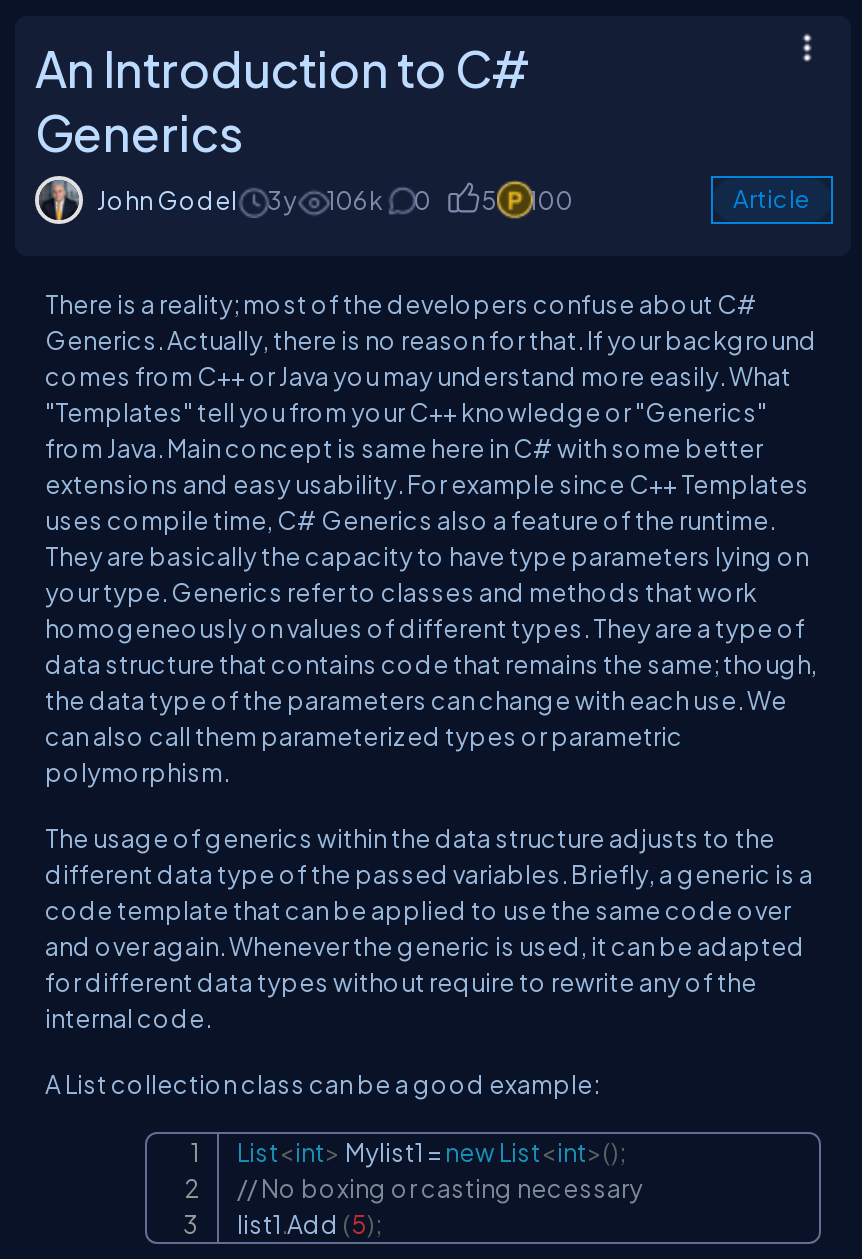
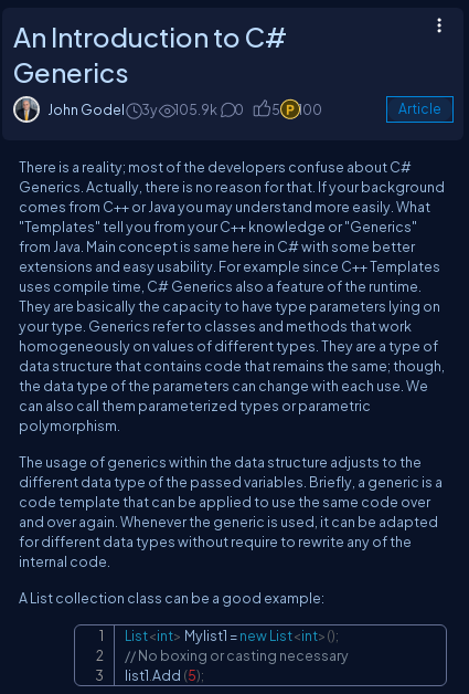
[327,184,383,216] 106k -> [174,101,217,118] 105.9k

